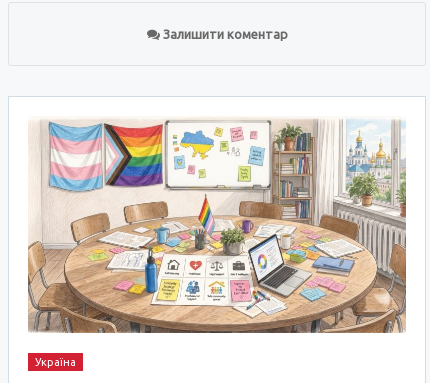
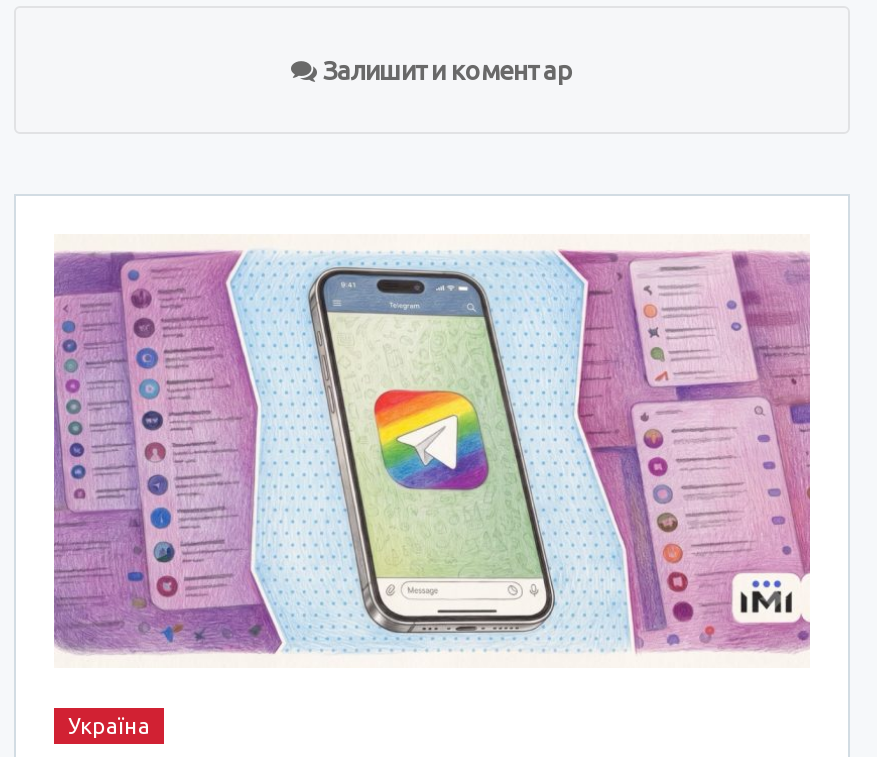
[27,119,407,334] [image] -> [52,242,812,668] [image]

